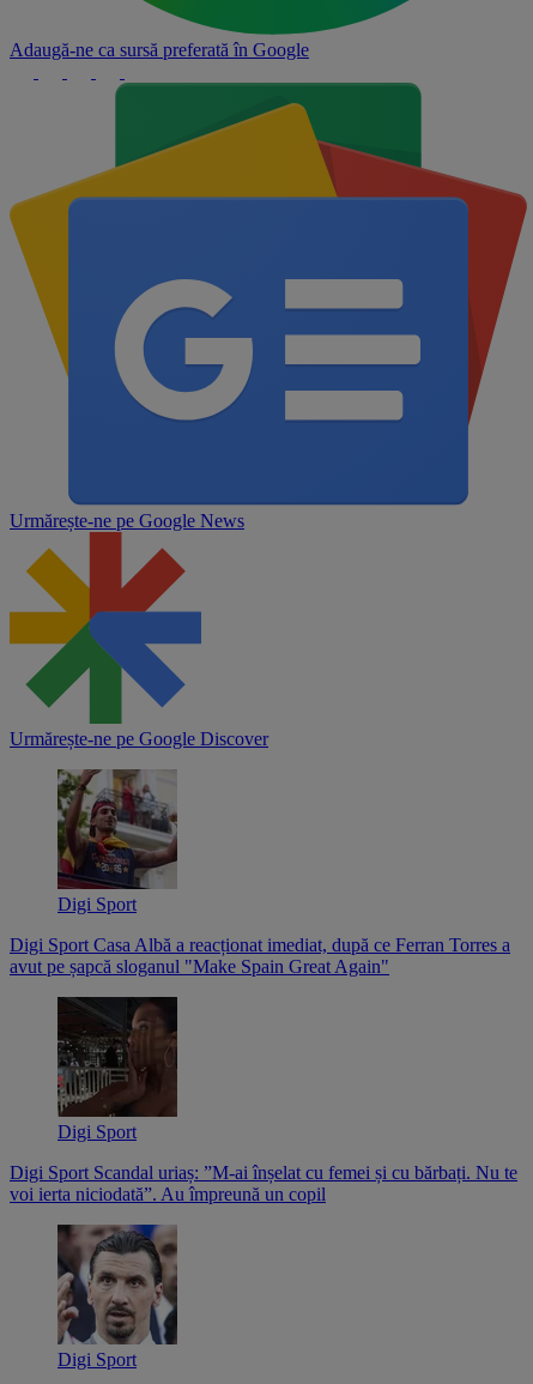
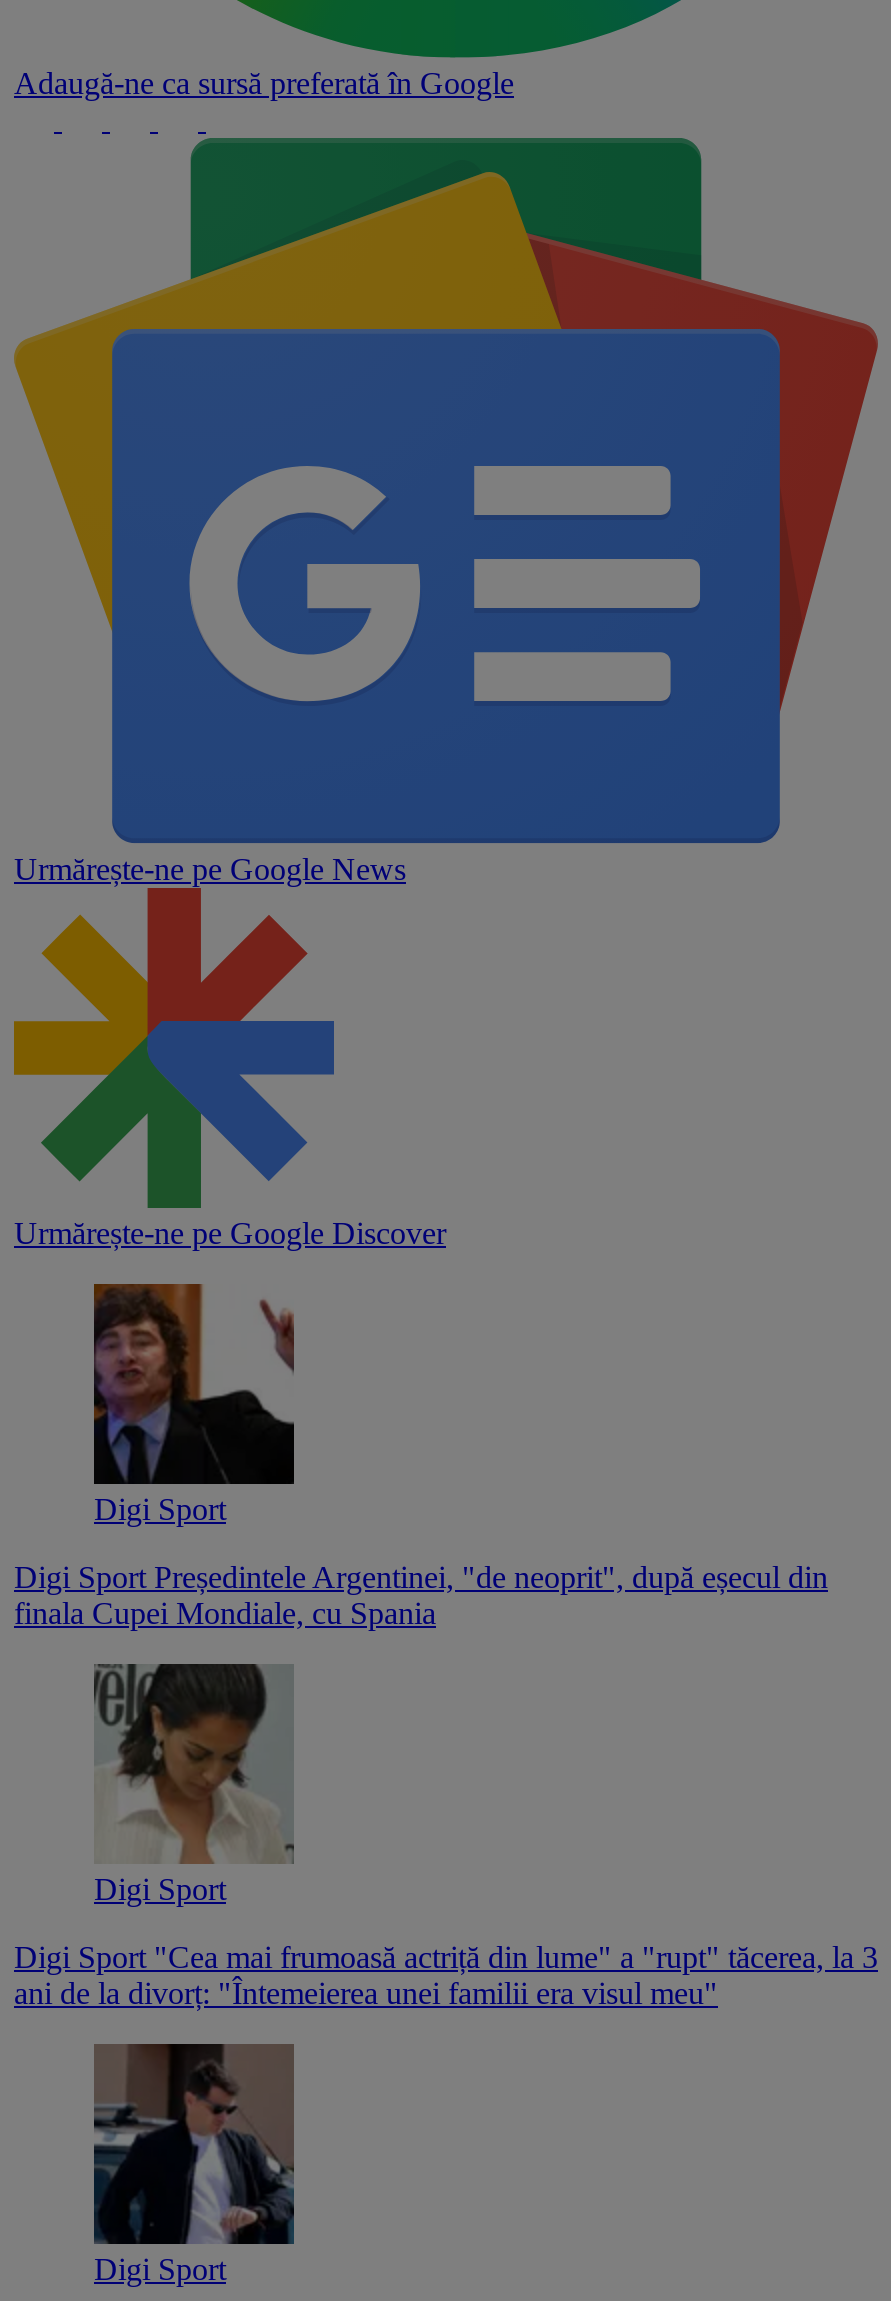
[10,768,510,977] [image] | Digi Sport Casa Albă a reacționat imediat, după ce Ferran Torres a | avut pe șapcă sloganul "Make Spain Great Again" -> [14,1282,828,1630] [image] | Digi Sport Președintele Argentinei, "de neoprit", după eșecul din | finala Cupei Mondiale, cu Spania
[10,996,517,1204] [image] | Digi Sport Scandal uriaș: ”M-ai înșelat cu femei și cu bărbați. Nu te | voi ierta niciodată”. Au împreună un copil -> [14,1664,878,2010] [image] | Digi Sport "Cea mai frumoasă actriță din lume" a "rupt" tăcerea, la 3 | ani de la divorț: "Întemeierea unei familii era visul meu"
[56,1223,178,1346] [image] -> [92,2042,296,2246] [image]

